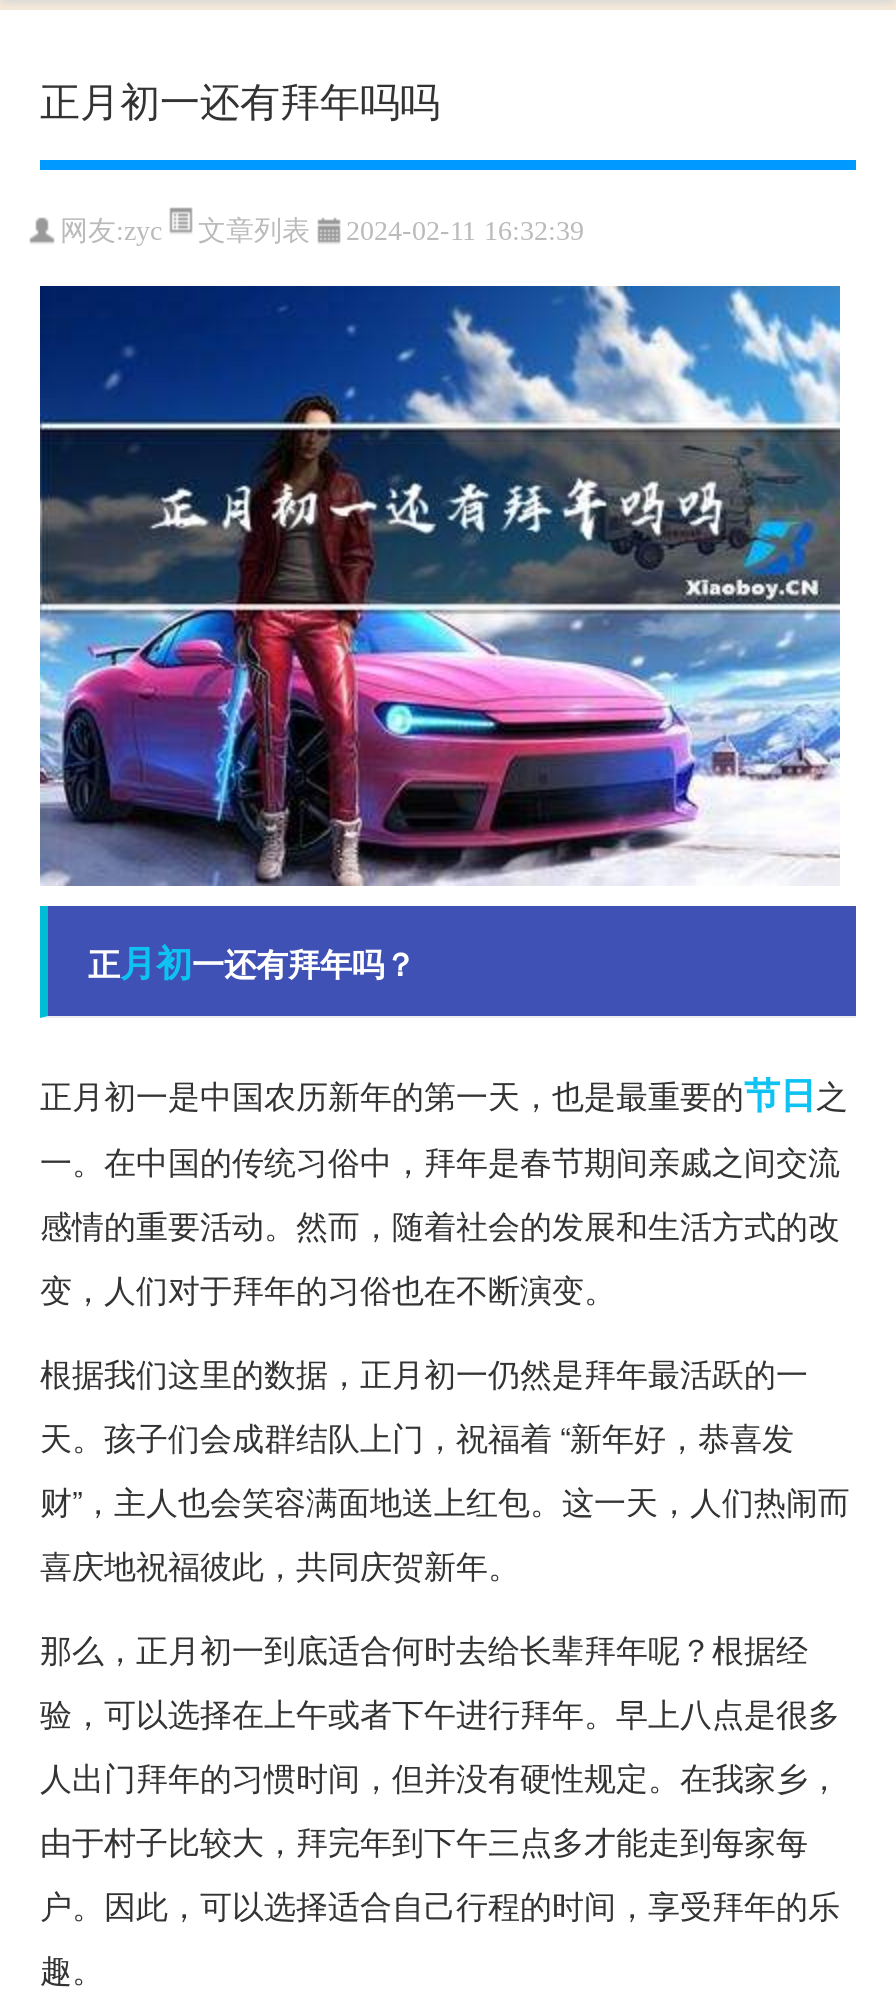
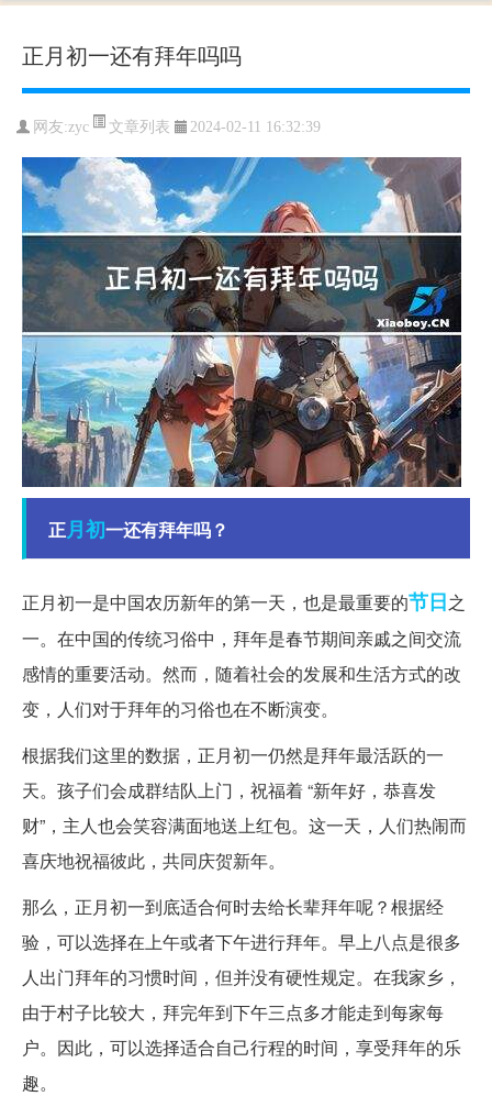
[38,284,842,888] [image] -> [21,156,462,488] [image]

